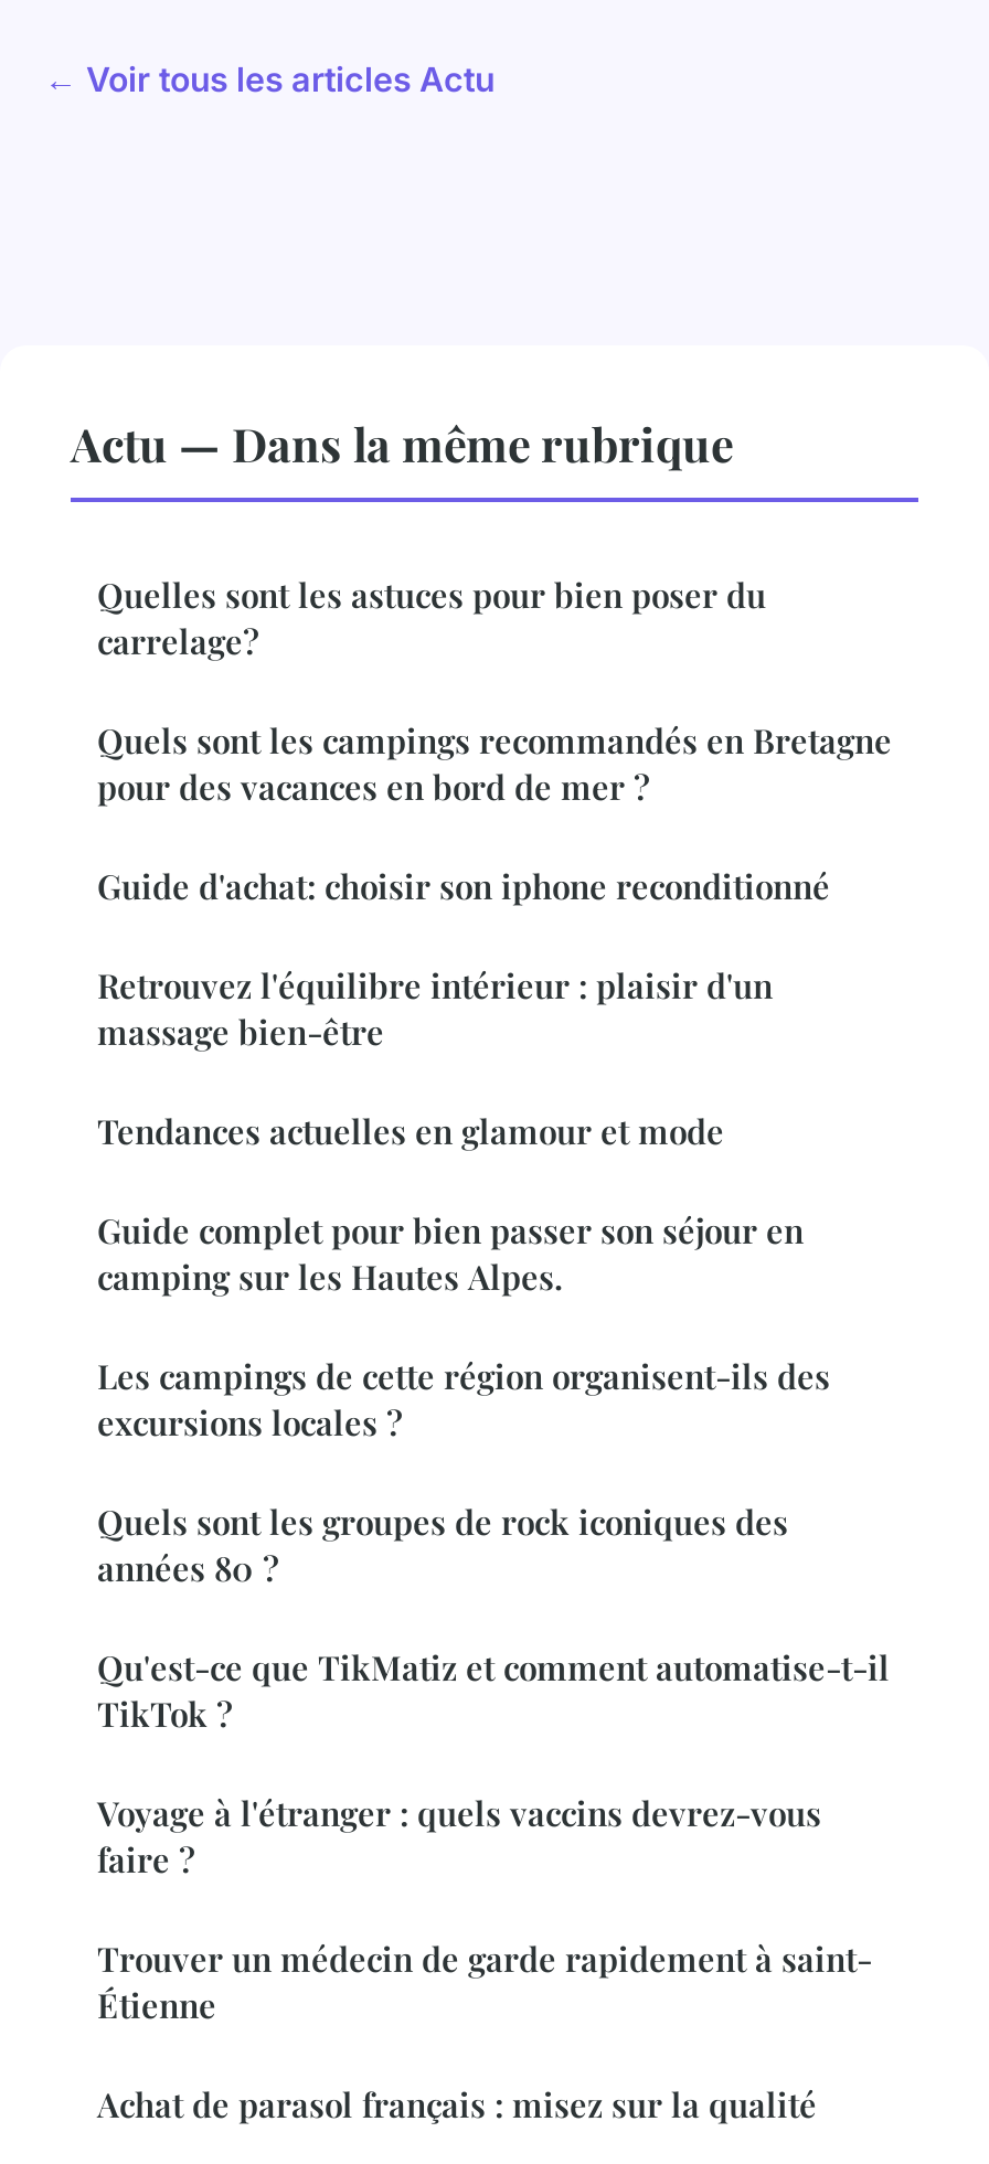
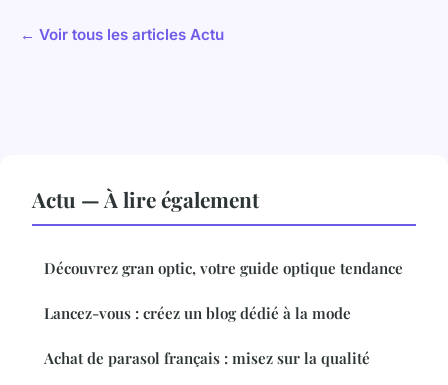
[71,411,892,2027] Actu — Dans la même rubrique | Quelles sont les astuces pour bien poser du | carrelage? | Quels sont les campings recommandés en Bretagne | pour des vacances en bord de mer ? | Guide d'achat: choisir son iphone reconditionné | Retrouvez l'équilibre intérieur : plaisir d'un | massage bien-être | Tendances actuelles en glamour et mode | Guide complet pour bien passer son séjour en | camping sur les Hautes Alpes. | Les campings de cette région organisent-ils des | excursions locales ? | Quels sont les groupes de rock iconiques des | années 80 ? | Qu'est-ce que TikMatiz et comment automatise-t-il | TikTok ? | Voyage à l'étranger : quels vaccins devrez-vous | faire ? | Trouver un médecin de garde rapidement à saint- | Étienne -> [32,185,403,323] Actu — À lire également | Découvrez gran optic, votre guide optique tendance | Lancez-vous : créez un blog dédié à la mode

